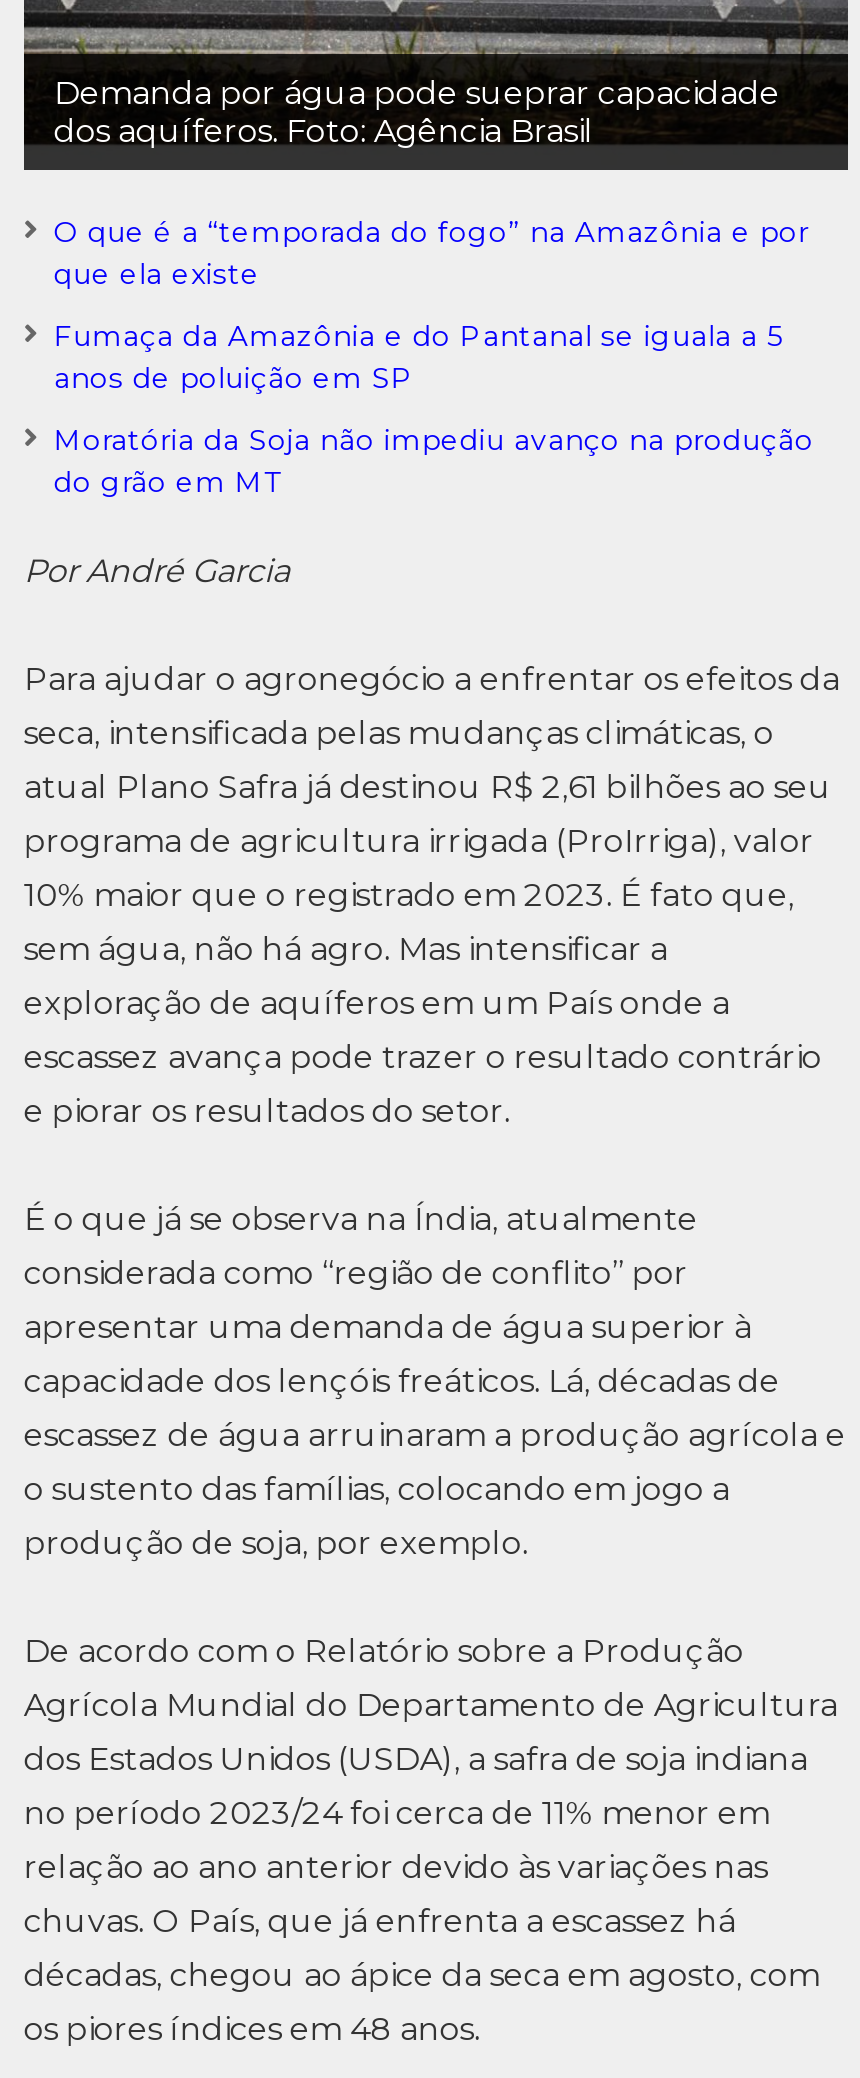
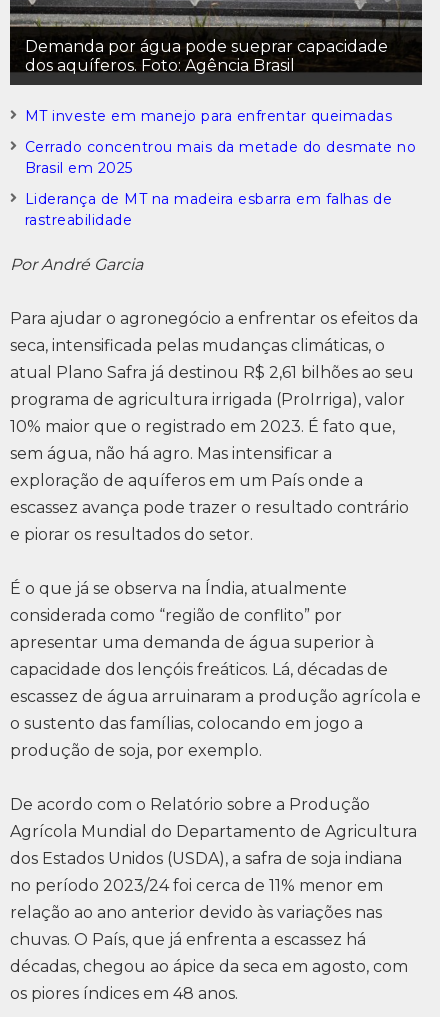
[54,213,809,291] O que é a “temporada do fogo” na Amazônia e por | que ela existe -> [25,107,392,125] MT investe em manejo para enfrentar queimadas
[54,317,782,395] Fumaça da Amazônia e do Pantanal se iguala a 5 | anos de poluição em SP -> [25,138,416,177] Cerrado concentrou mais da metade do desmate no | Brasil em 2025
[54,421,814,499] Moratória da Soja não impediu avanço na produção | do grão em MT -> [25,190,392,229] Liderança de MT na madeira esbarra em falhas de | rastreabilidade

